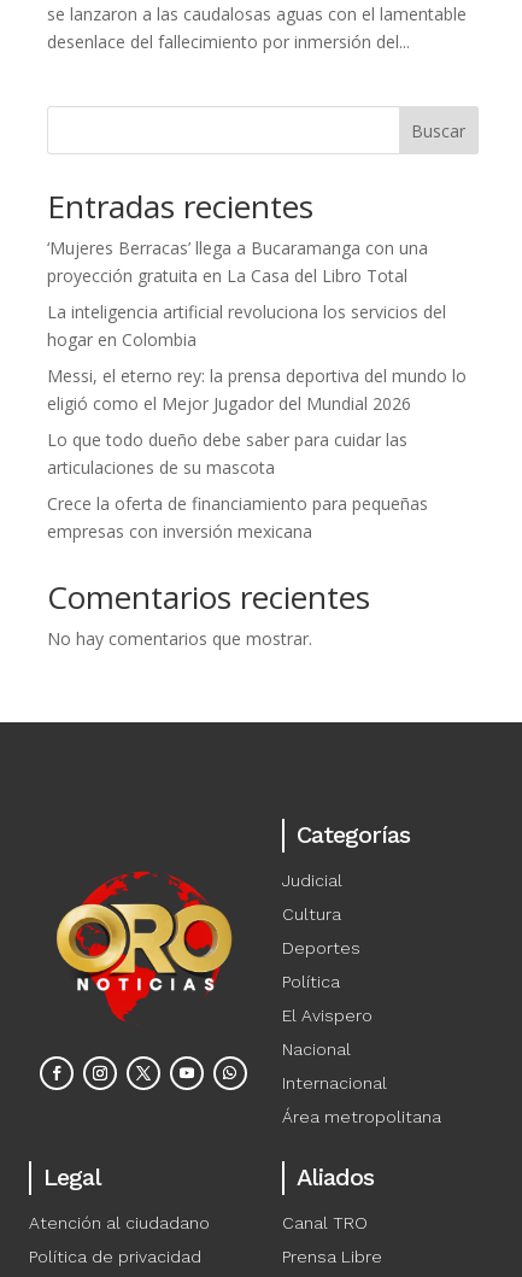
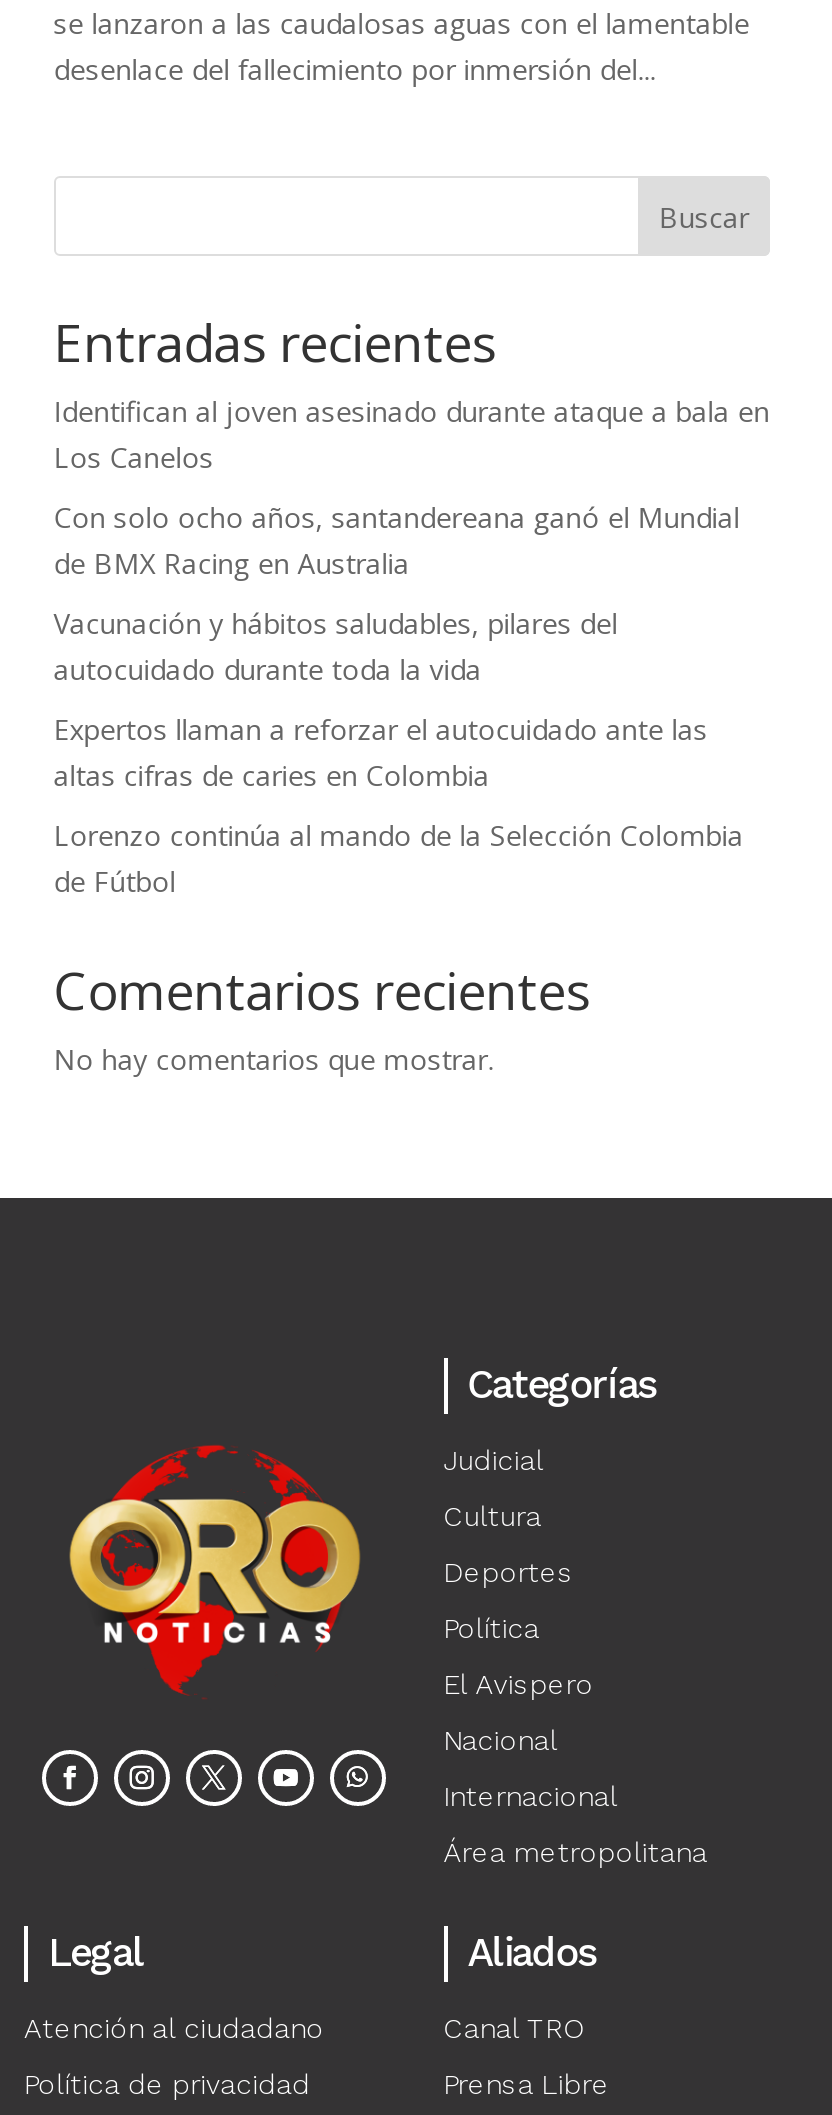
[47,236,428,287] ‘Mujeres Berracas’ llega a Bucaramanga con una | proyección gratuita en La Casa del Libro Total -> [54,392,770,476] Identifican al joven asesinado durante ataque a bala en | Los Canelos
[47,300,446,351] La inteligencia artificial revoluciona los servicios del | hogar en Colombia -> [54,498,740,582] Con solo ocho años, santandereana ganó el Mundial | de BMX Racing en Australia
[47,364,466,415] Messi, el eterno rey: la prensa deportiva del mundo lo | eligió como el Mejor Jugador del Mundial 2026 -> [54,604,618,688] Vacunación y hábitos saludables, pilares del | autocuidado durante toda la vida
[47,428,407,479] Lo que todo dueño debe saber para cuidar las | articulaciones de su mascota -> [54,710,708,794] Expertos llaman a reforzar el autocuidado ante las | altas cifras de caries en Colombia
[47,492,428,543] Crece la oferta de financiamiento para pequeñas | empresas con inversión mexicana -> [54,816,744,900] Lorenzo continúa al mando de la Selección Colombia | de Fútbol

